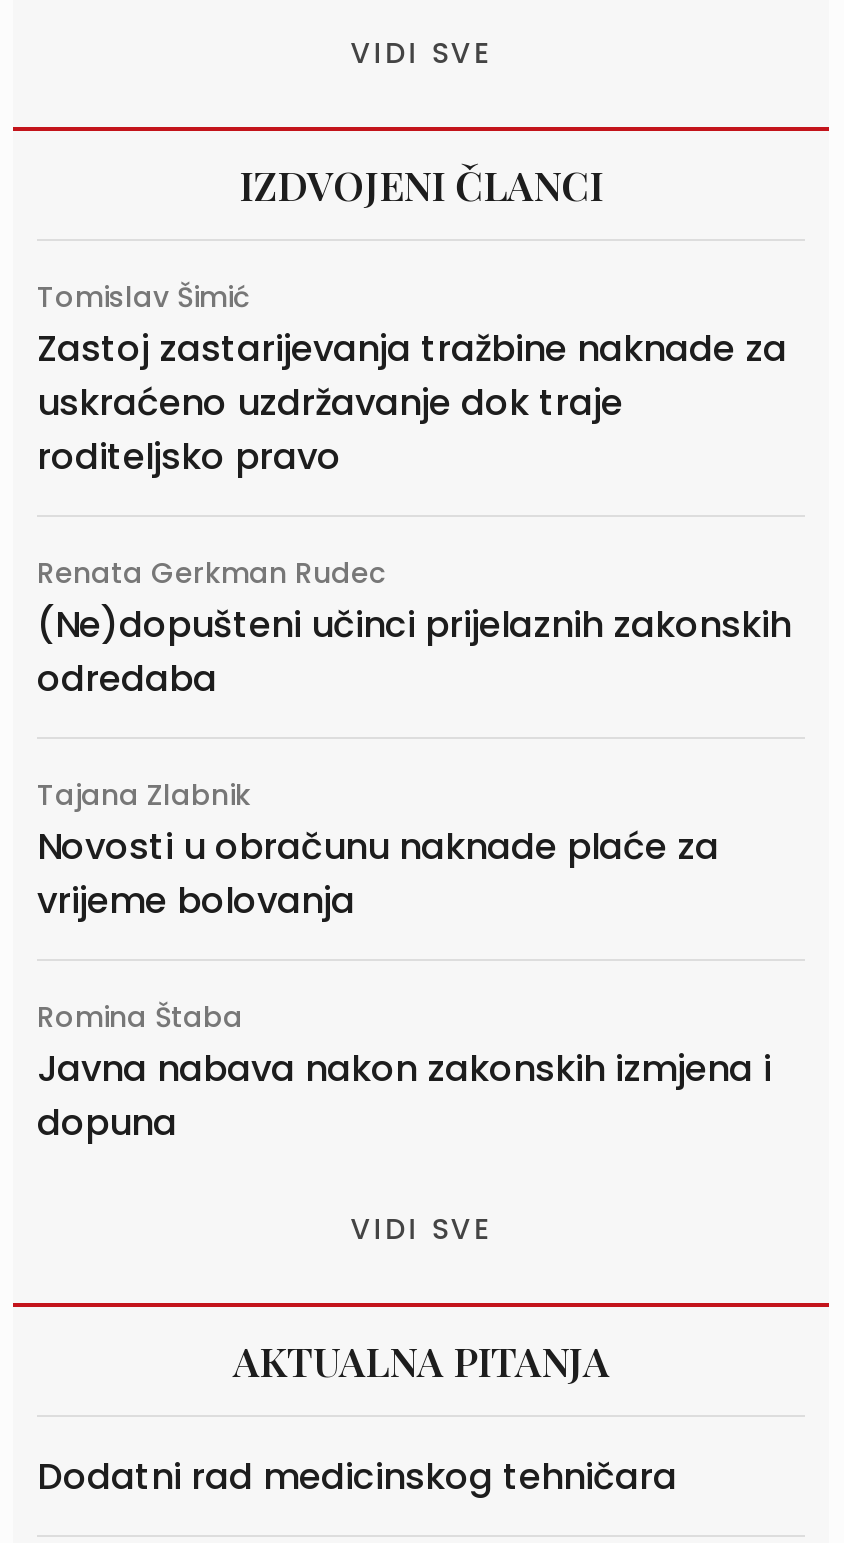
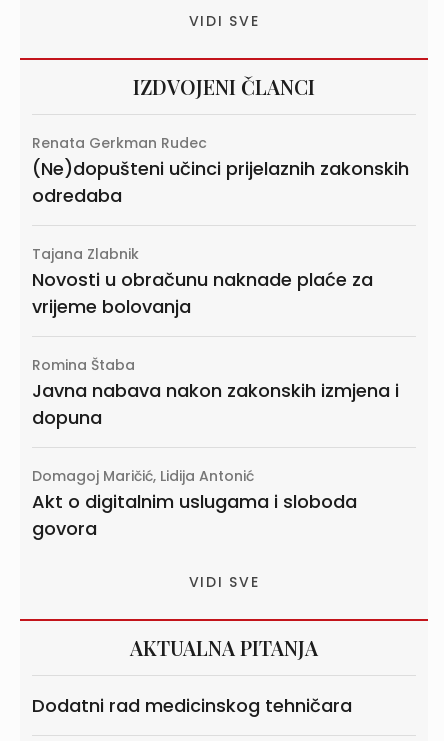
[37,277,787,481] Tomislav Šimić | Zastoj zastarijevanja tražbine naknade za | uskraćeno uzdržavanje dok traje | roditeljsko pravo -> none
moved [37,553,791,1147] -> [32,133,409,430]: Renata Gerkman Rudec | (Ne)dopušteni učinci prijelaznih zakonskih | odredaba | ... | Javna nabava nakon zakonskih izmjena i | dopuna
none -> [32,466,357,541] Domagoj Maričić, Lidija Antonić | Akt o digitalnim uslugama i sloboda | govora

